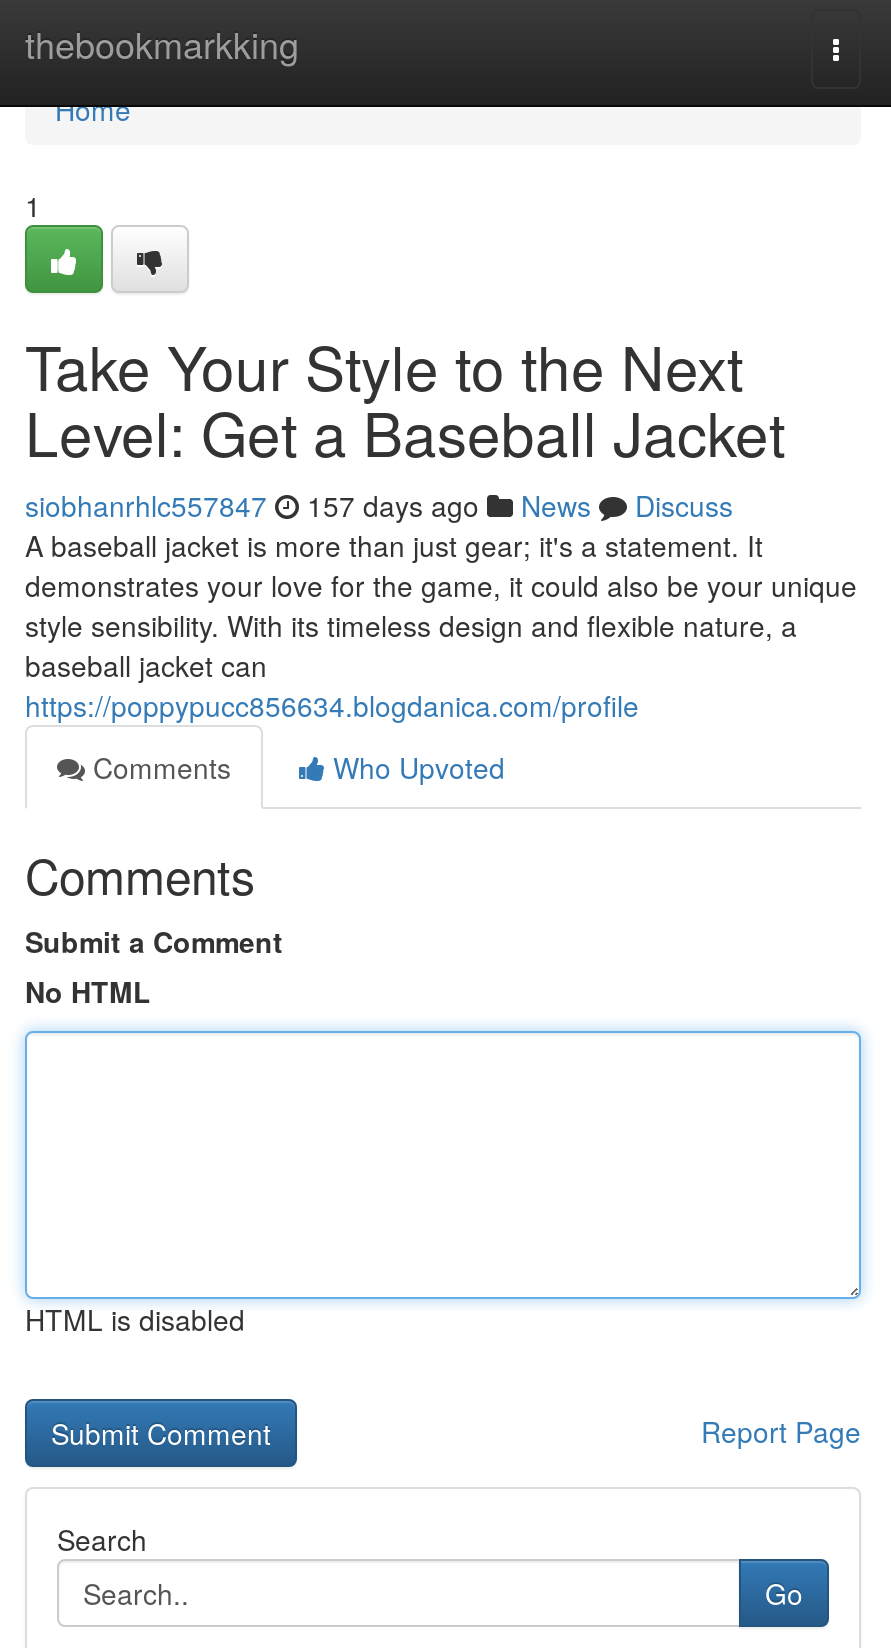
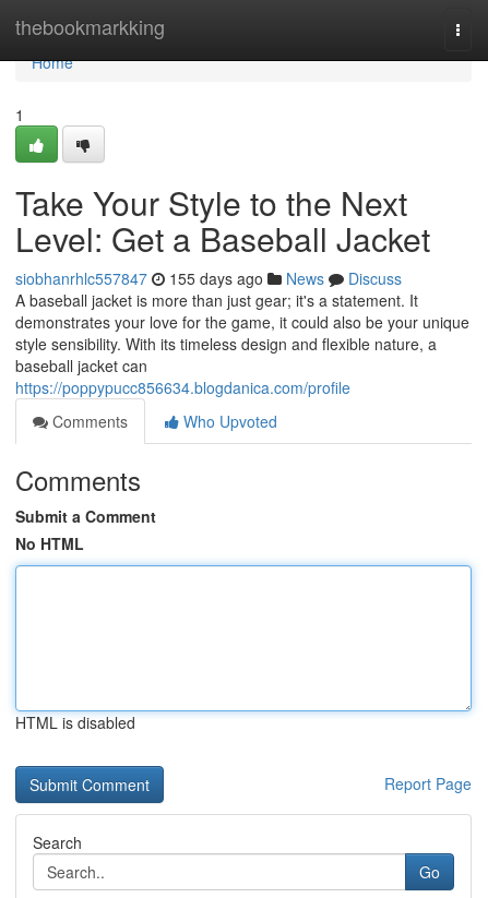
[25,485,733,525] siobhanrhlc557847 157 days ago News Discuss -> [15,267,402,289] siobhanrhlc557847 155 days ago News Discuss

